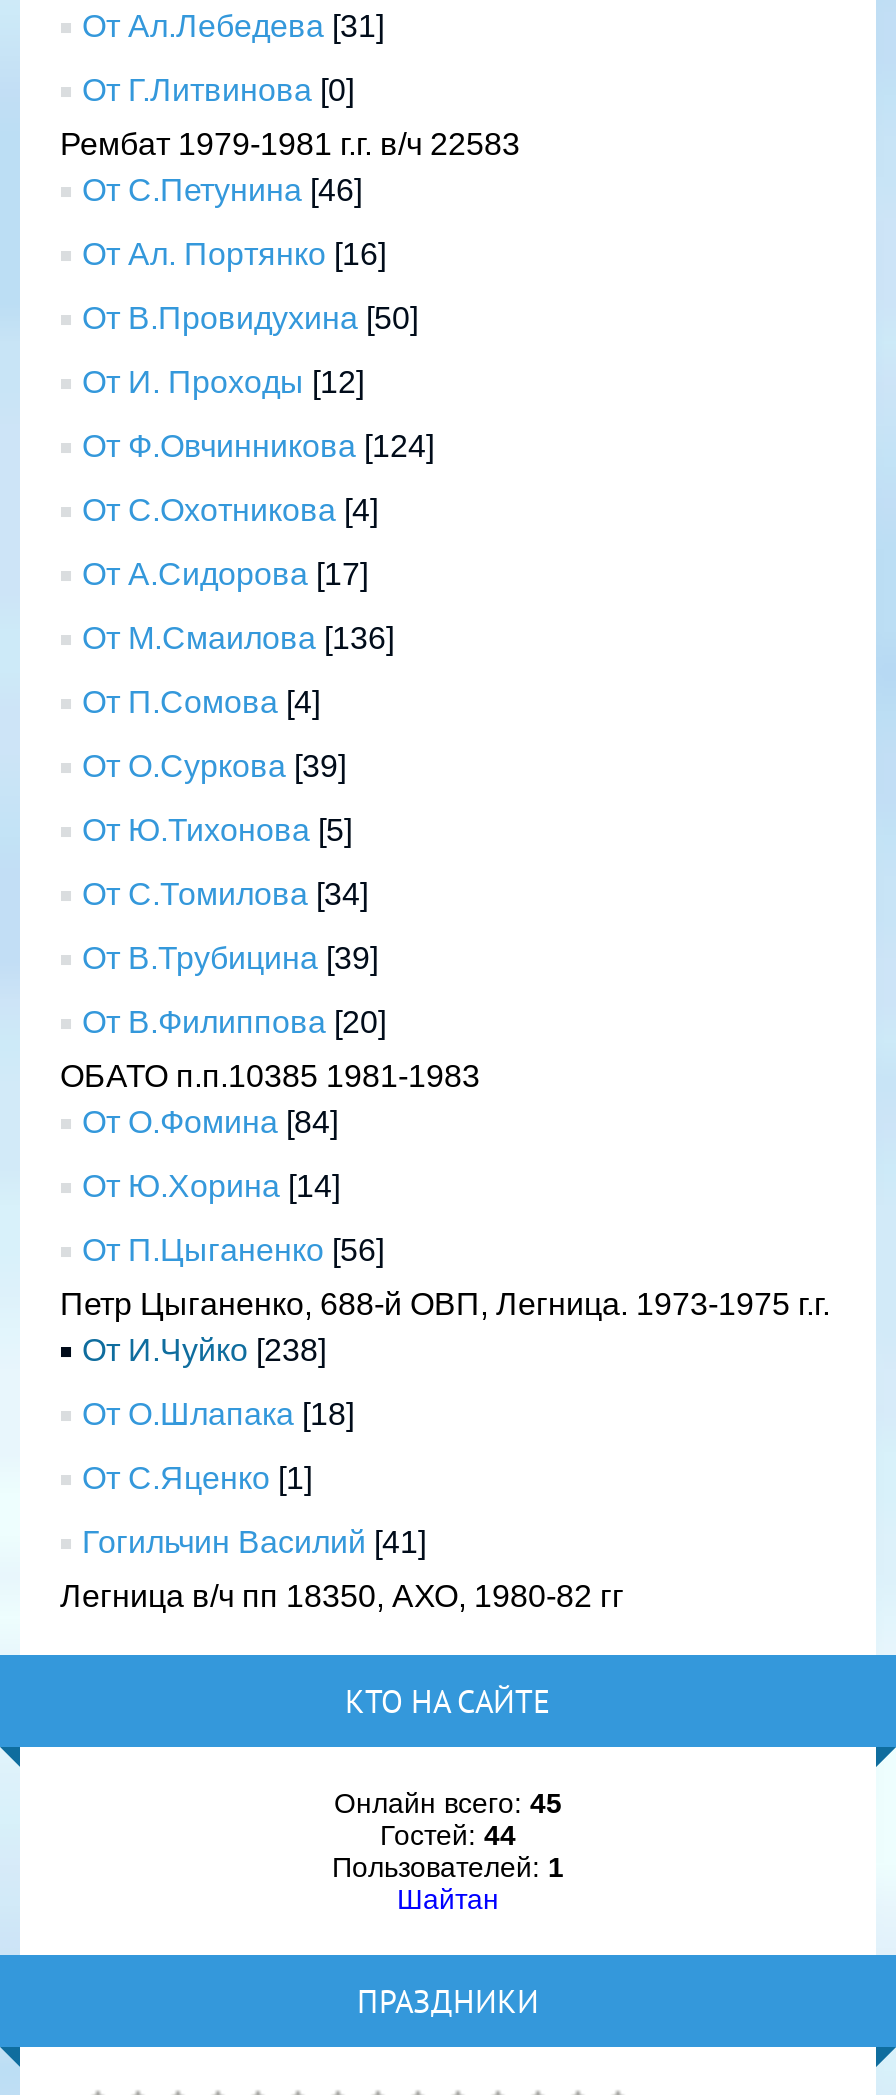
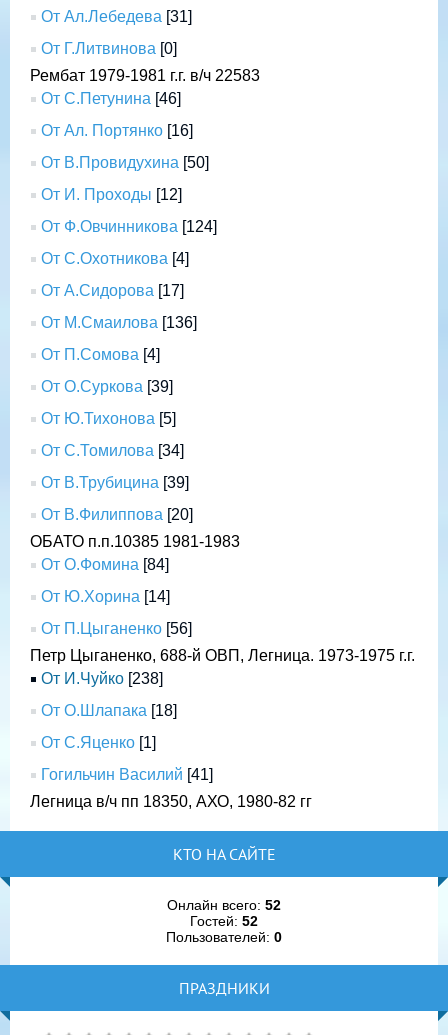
[332,1788,564,1916] Онлайн всего: 45 | Гостей: 44 | Пользователей: 1 | Шайтан -> [166,897,282,945] Онлайн всего: 52 | Гостей: 52 | Пользователей: 0

